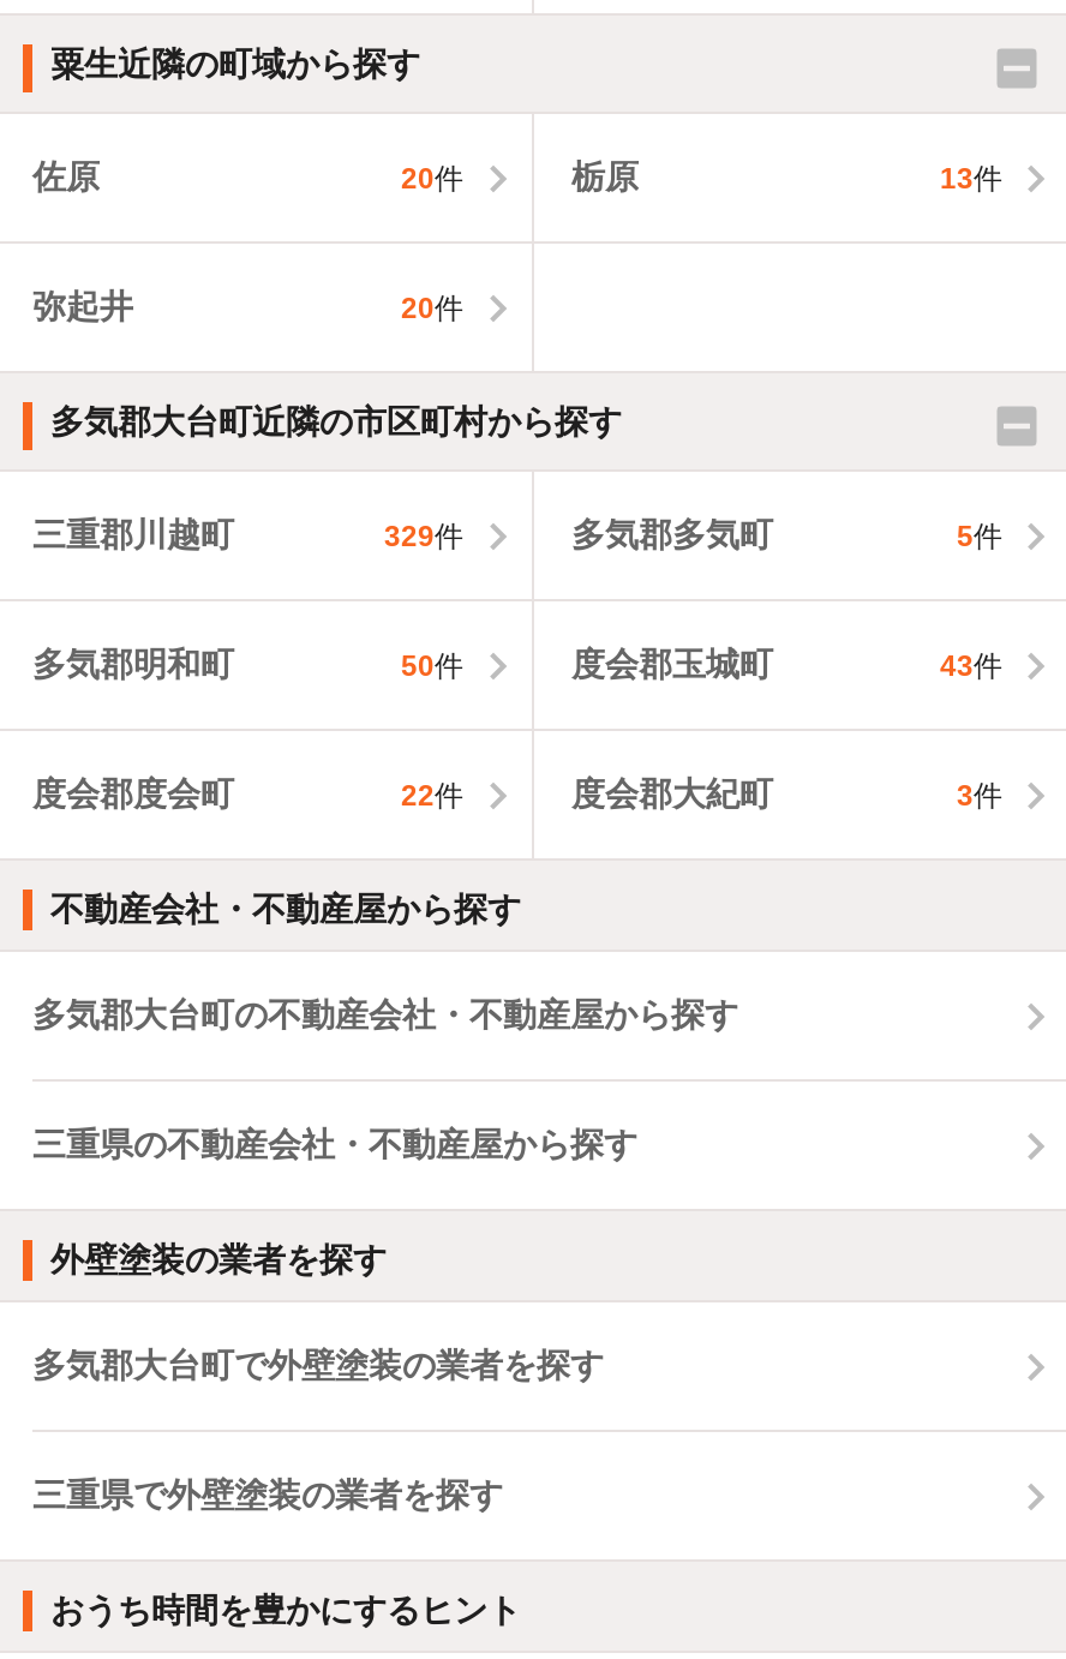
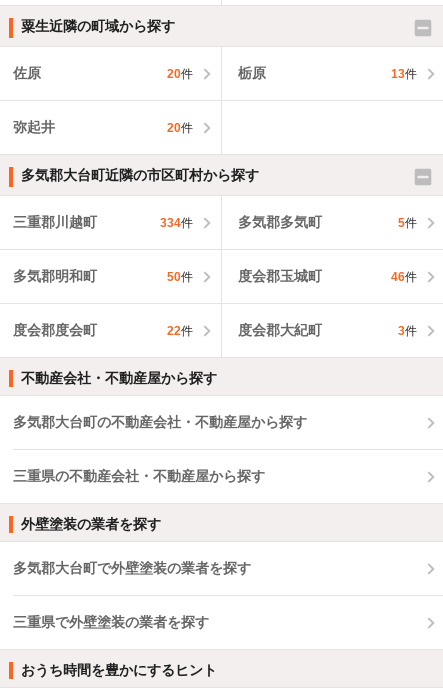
[384,520,463,553] 329件 -> [159,216,192,230] 334件
[940,649,1002,683] 43件 -> [391,270,417,284] 46件

